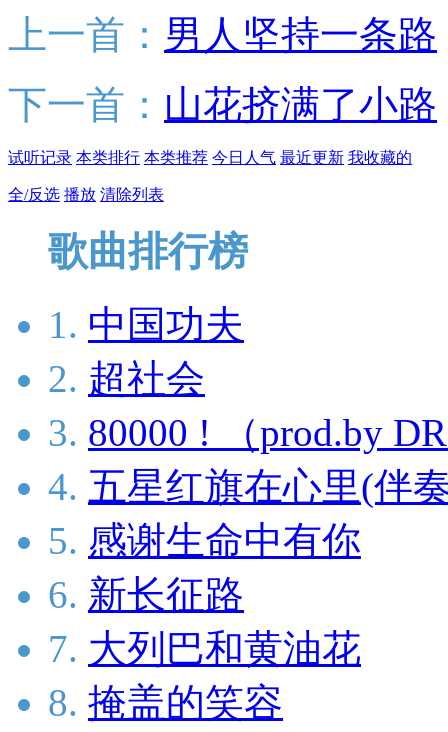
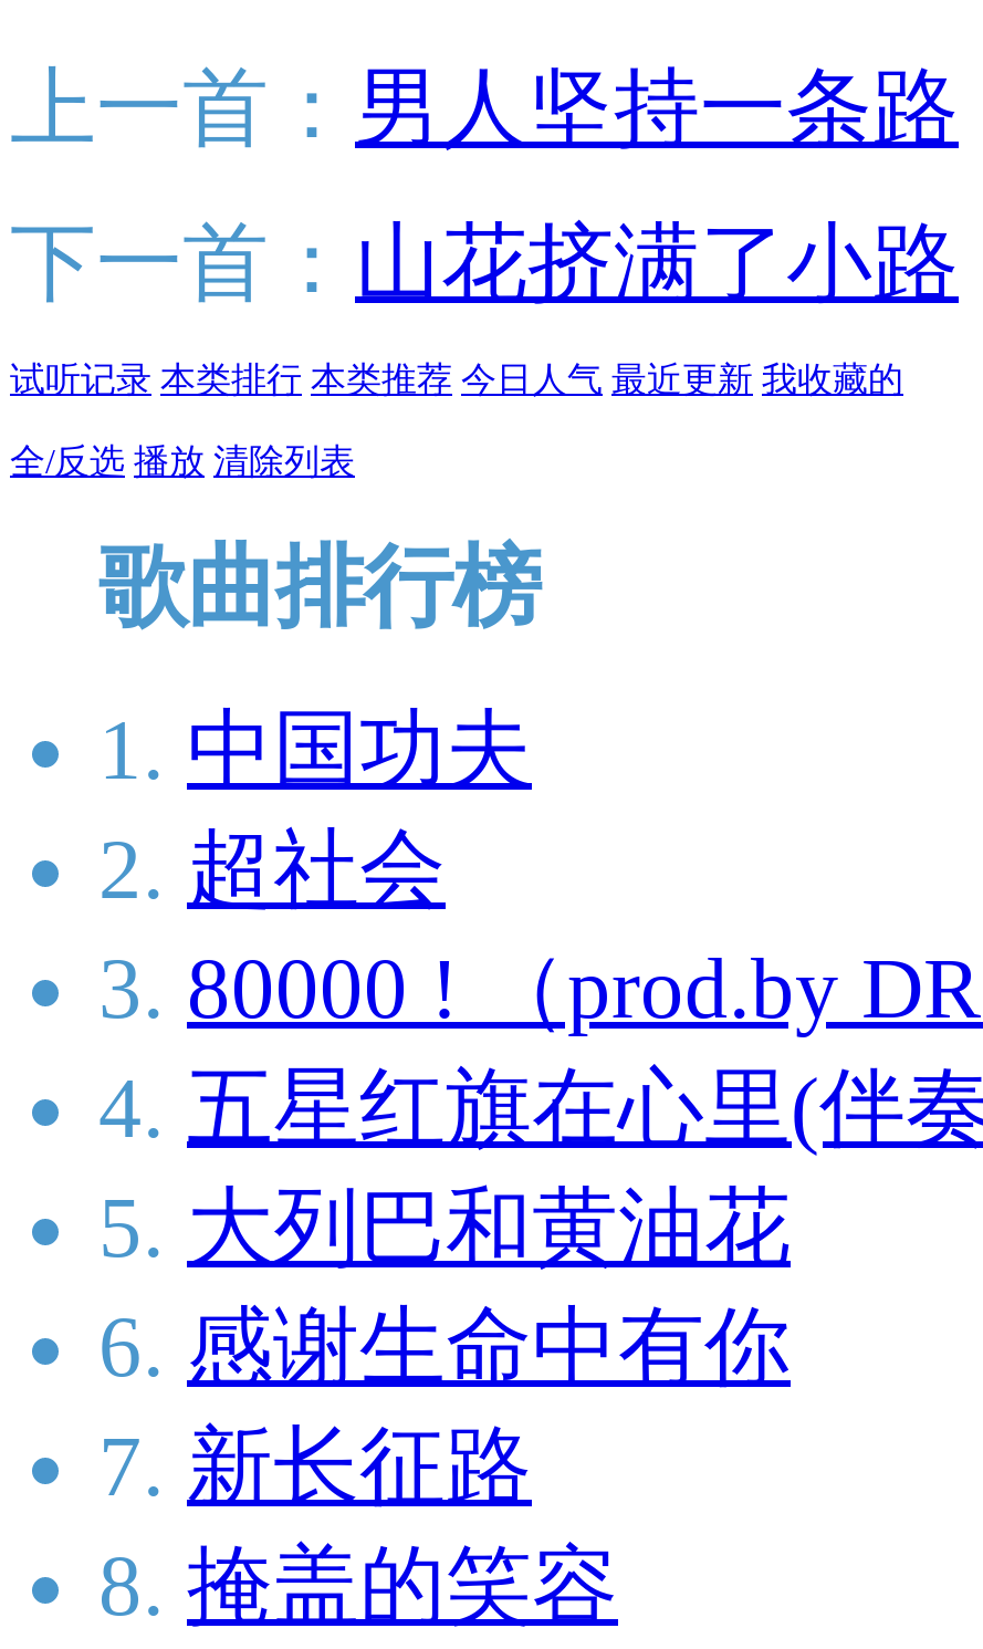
[48,519,361,670] 5. 感谢生命中有你 | 6. 新长征路 | 7. 大列巴和黄油花 -> [98,1179,791,1513] 5. 大列巴和黄油花 | 6. 感谢生命中有你 | 7. 新长征路

